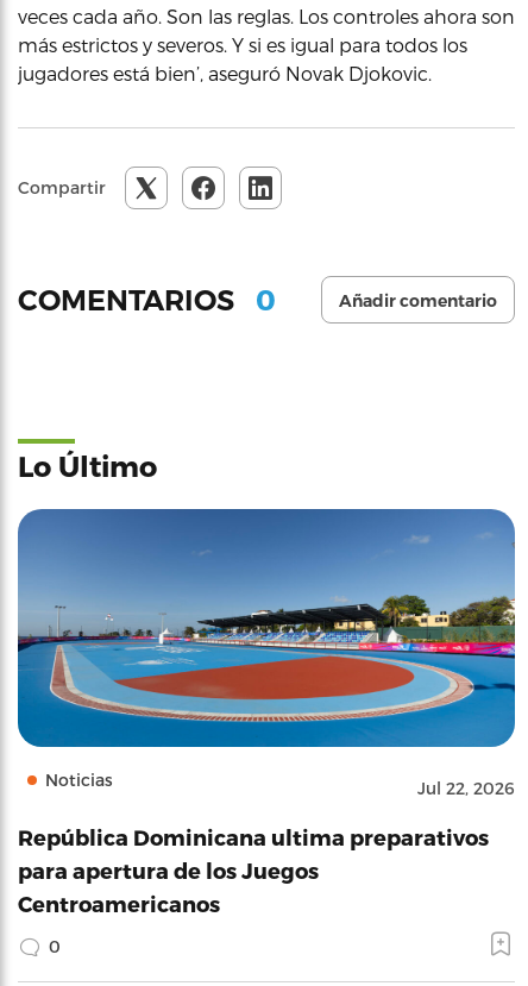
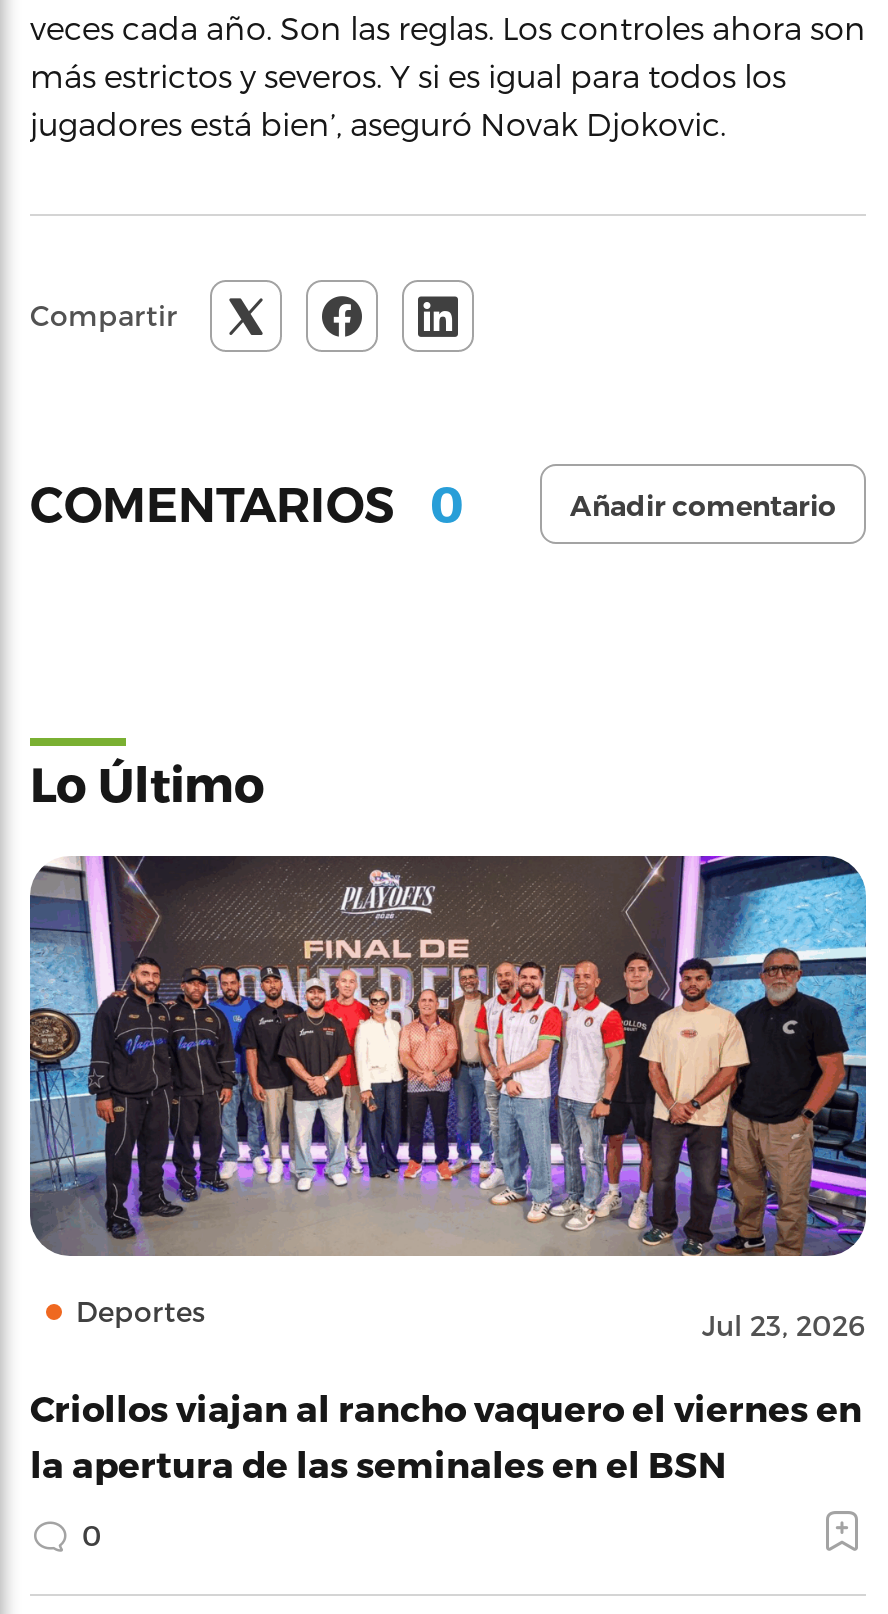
[17,508,516,798] [image] | Noticias | Jul 22, 2026 -> [28,854,868,1342] [image] | Deportes | Jul 23, 2026
[18,824,489,916] República Dominicana ultima preparativos | para apertura de los Juegos | Centroamericanos -> [30,1386,862,1484] Criollos viajan al rancho vaquero el viernes en | la apertura de las seminales en el BSN

